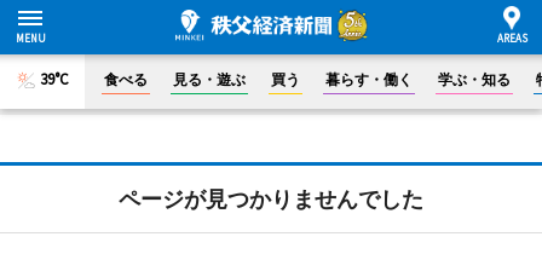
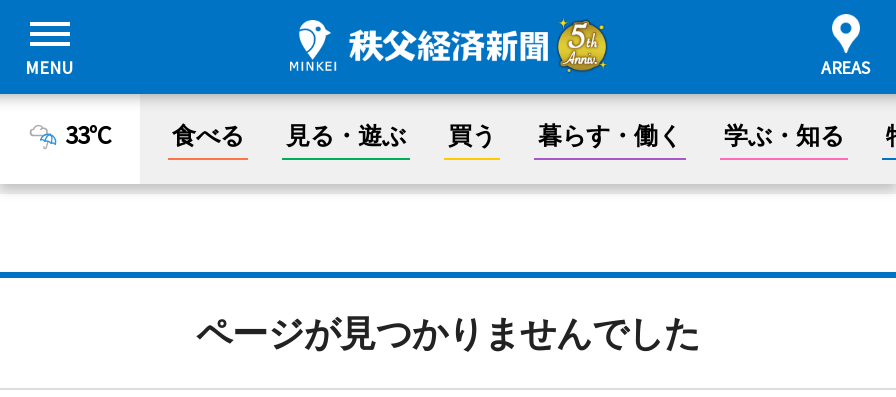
[39,70,68,90] 39°C -> [65,119,113,153] 33°C

